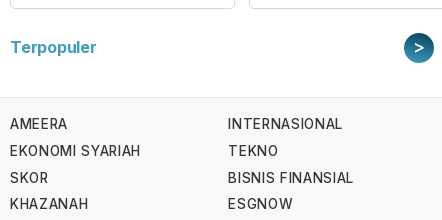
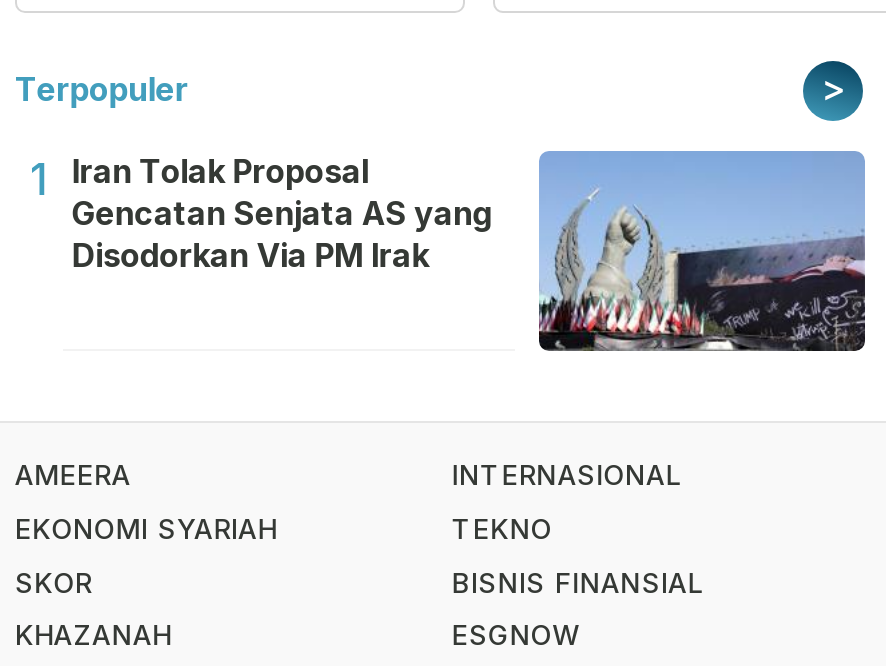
none -> [29,149,867,353] [image] | 1 | Iran Tolak Proposal | Gencatan Senjata AS yang | Disodorkan Via PM Irak

